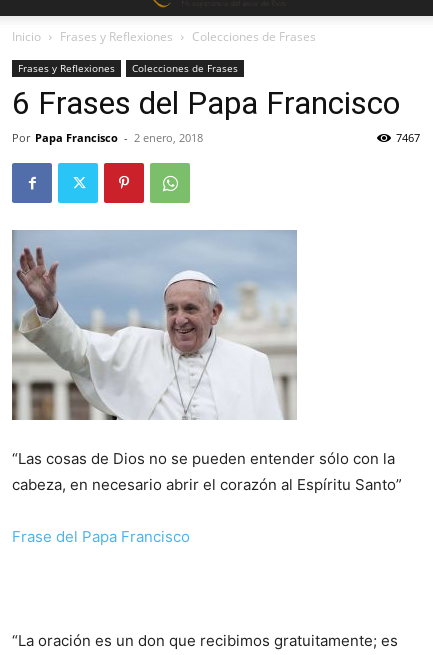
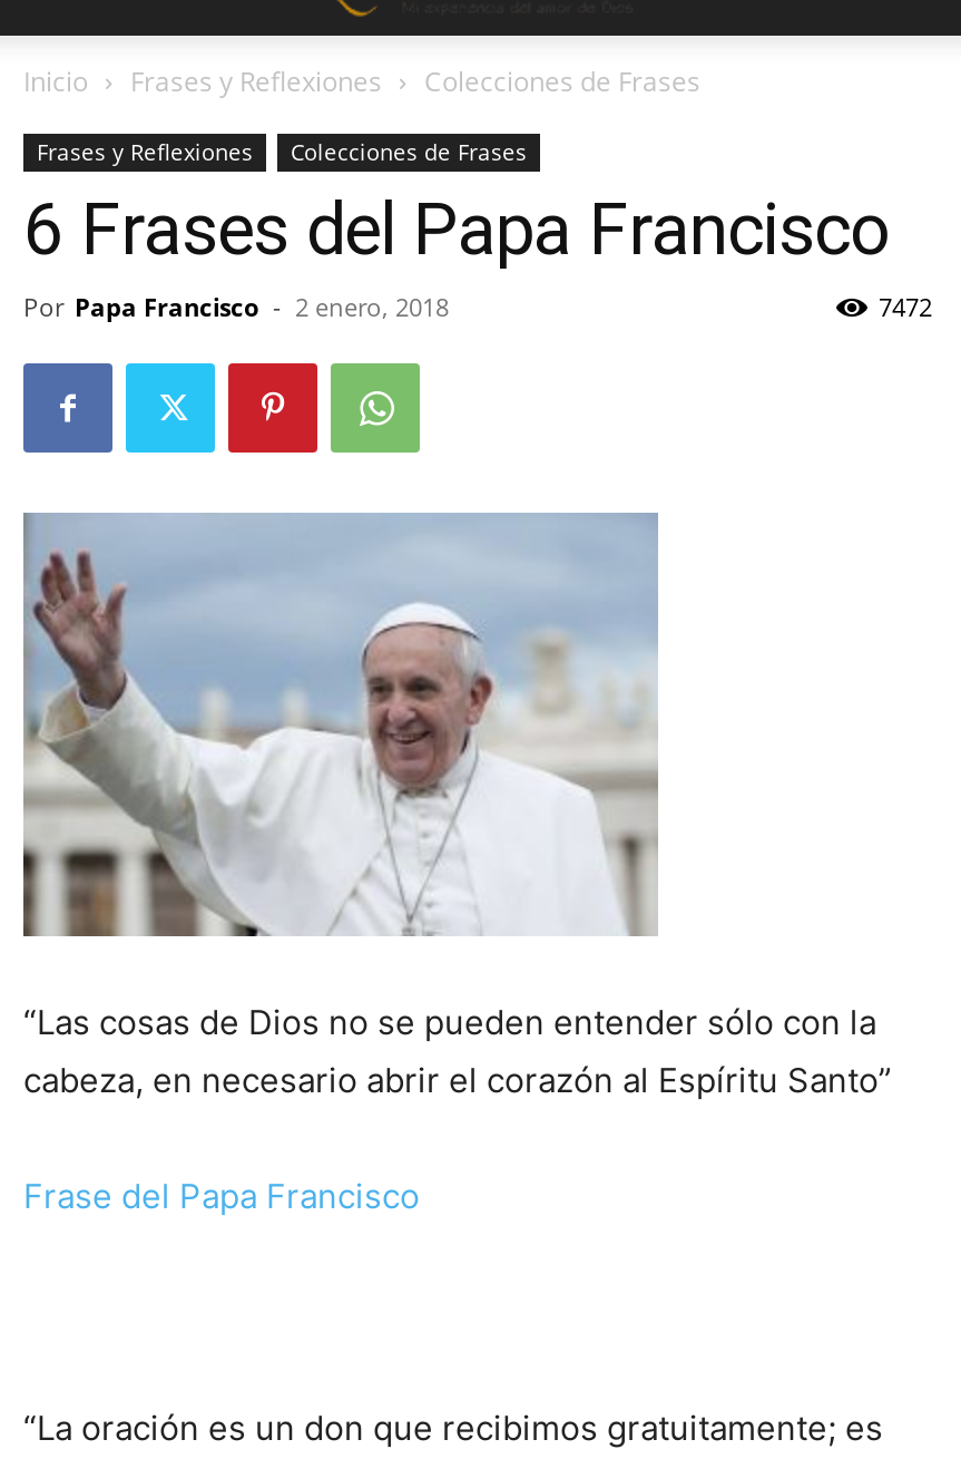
[396,130,420,145] 7467 -> [879,290,932,323] 7472

